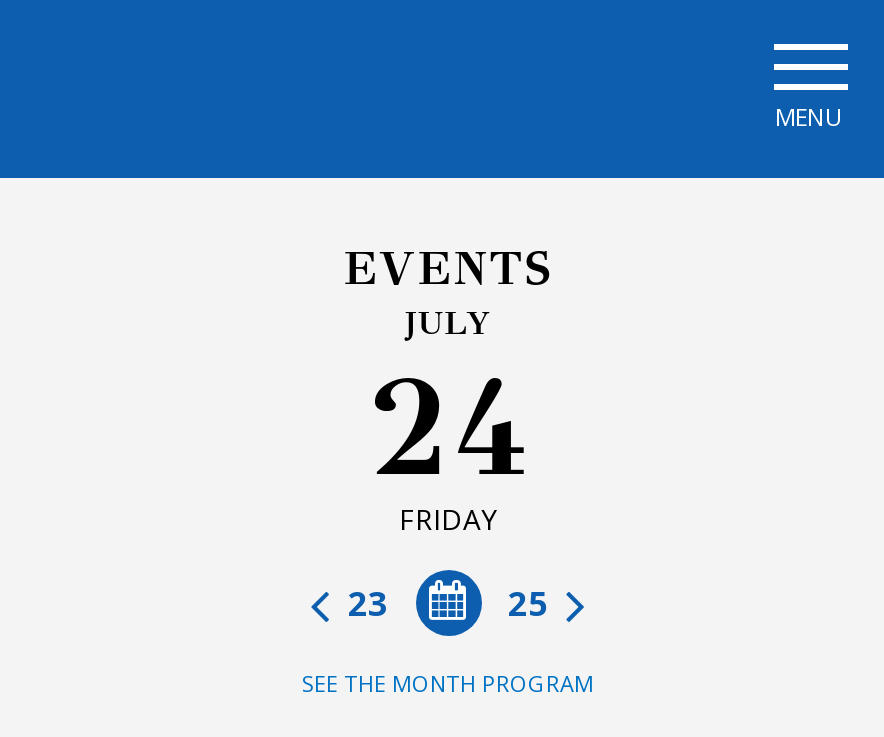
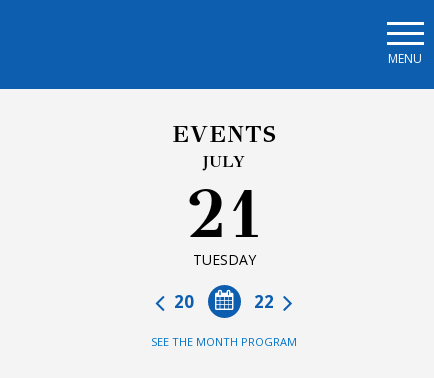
[366,346,530,538] 24 | FRIDAY -> [185,173,263,269] 21 | TUESDAY
[340,580,556,626] 25 | 23 -> [170,290,278,313] 22 | 20

